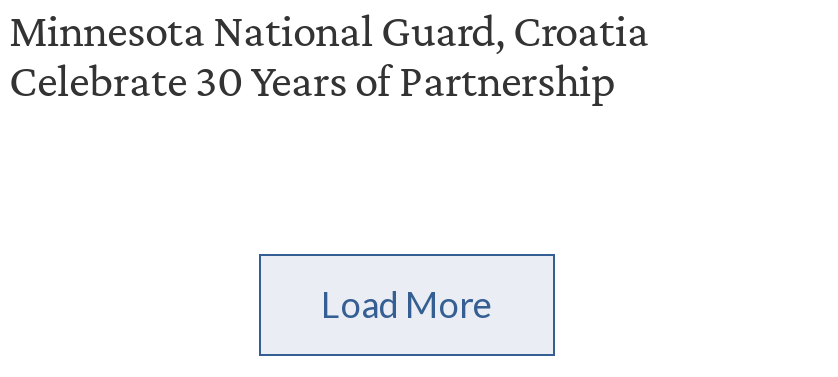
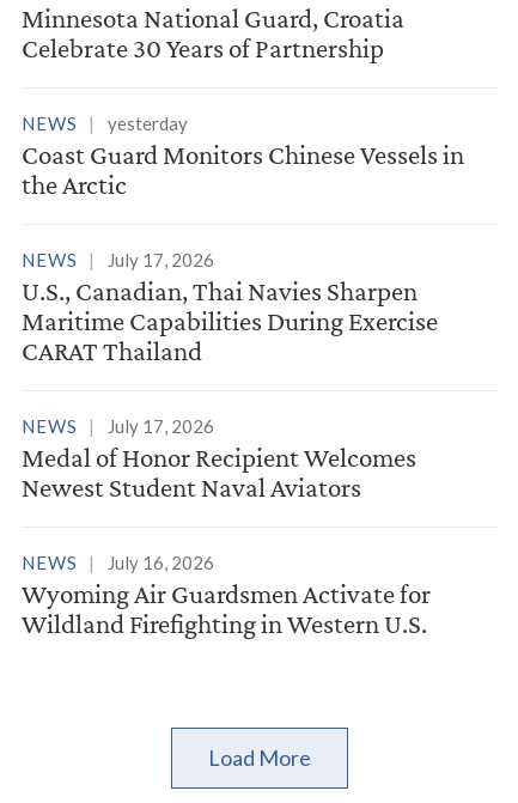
none -> [22,113,464,639] NEWS | yesterday | Coast Guard Monitors Chinese Vessels in | the Arctic | NEWS | July 17, 2026 | U.S., Canadian, Thai Navies Sharpen | Maritime Capabilities During Exercise | CARAT Thailand | NEWS | July 17, 2026 | Medal of Honor Recipient Welcomes | Newest Student Naval Aviators | NEWS | July 16, 2026 | Wyoming Air Guardsmen Activate for | Wildland Firefighting in Western U.S.

